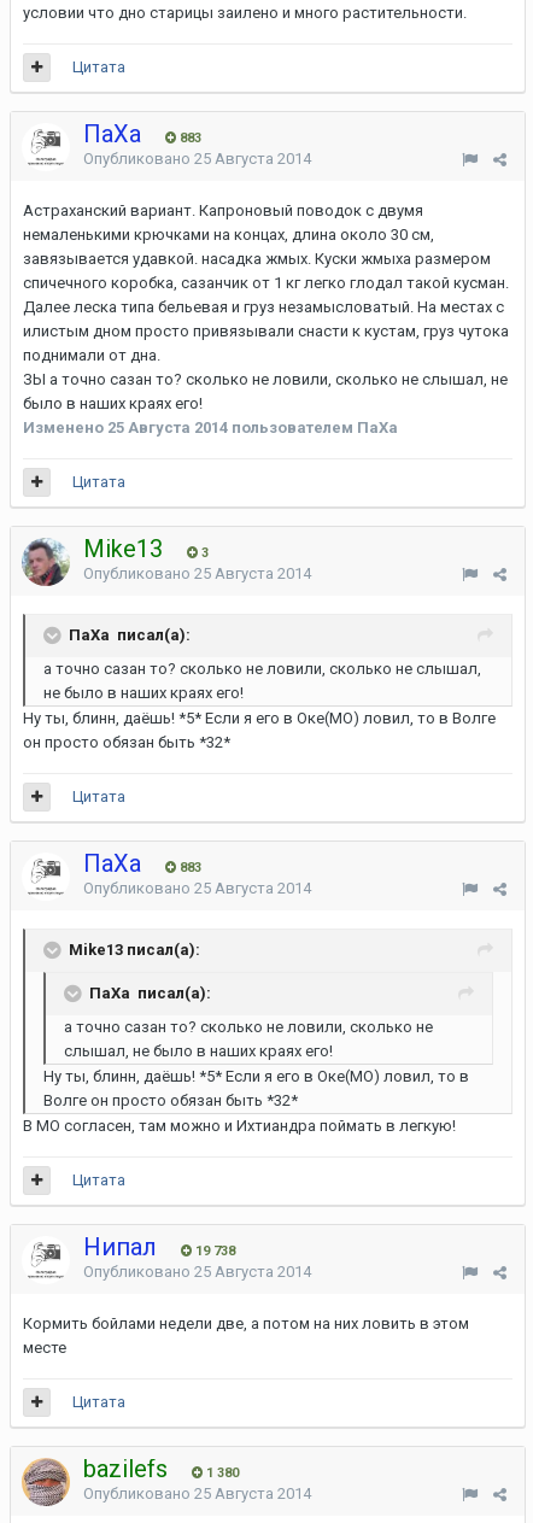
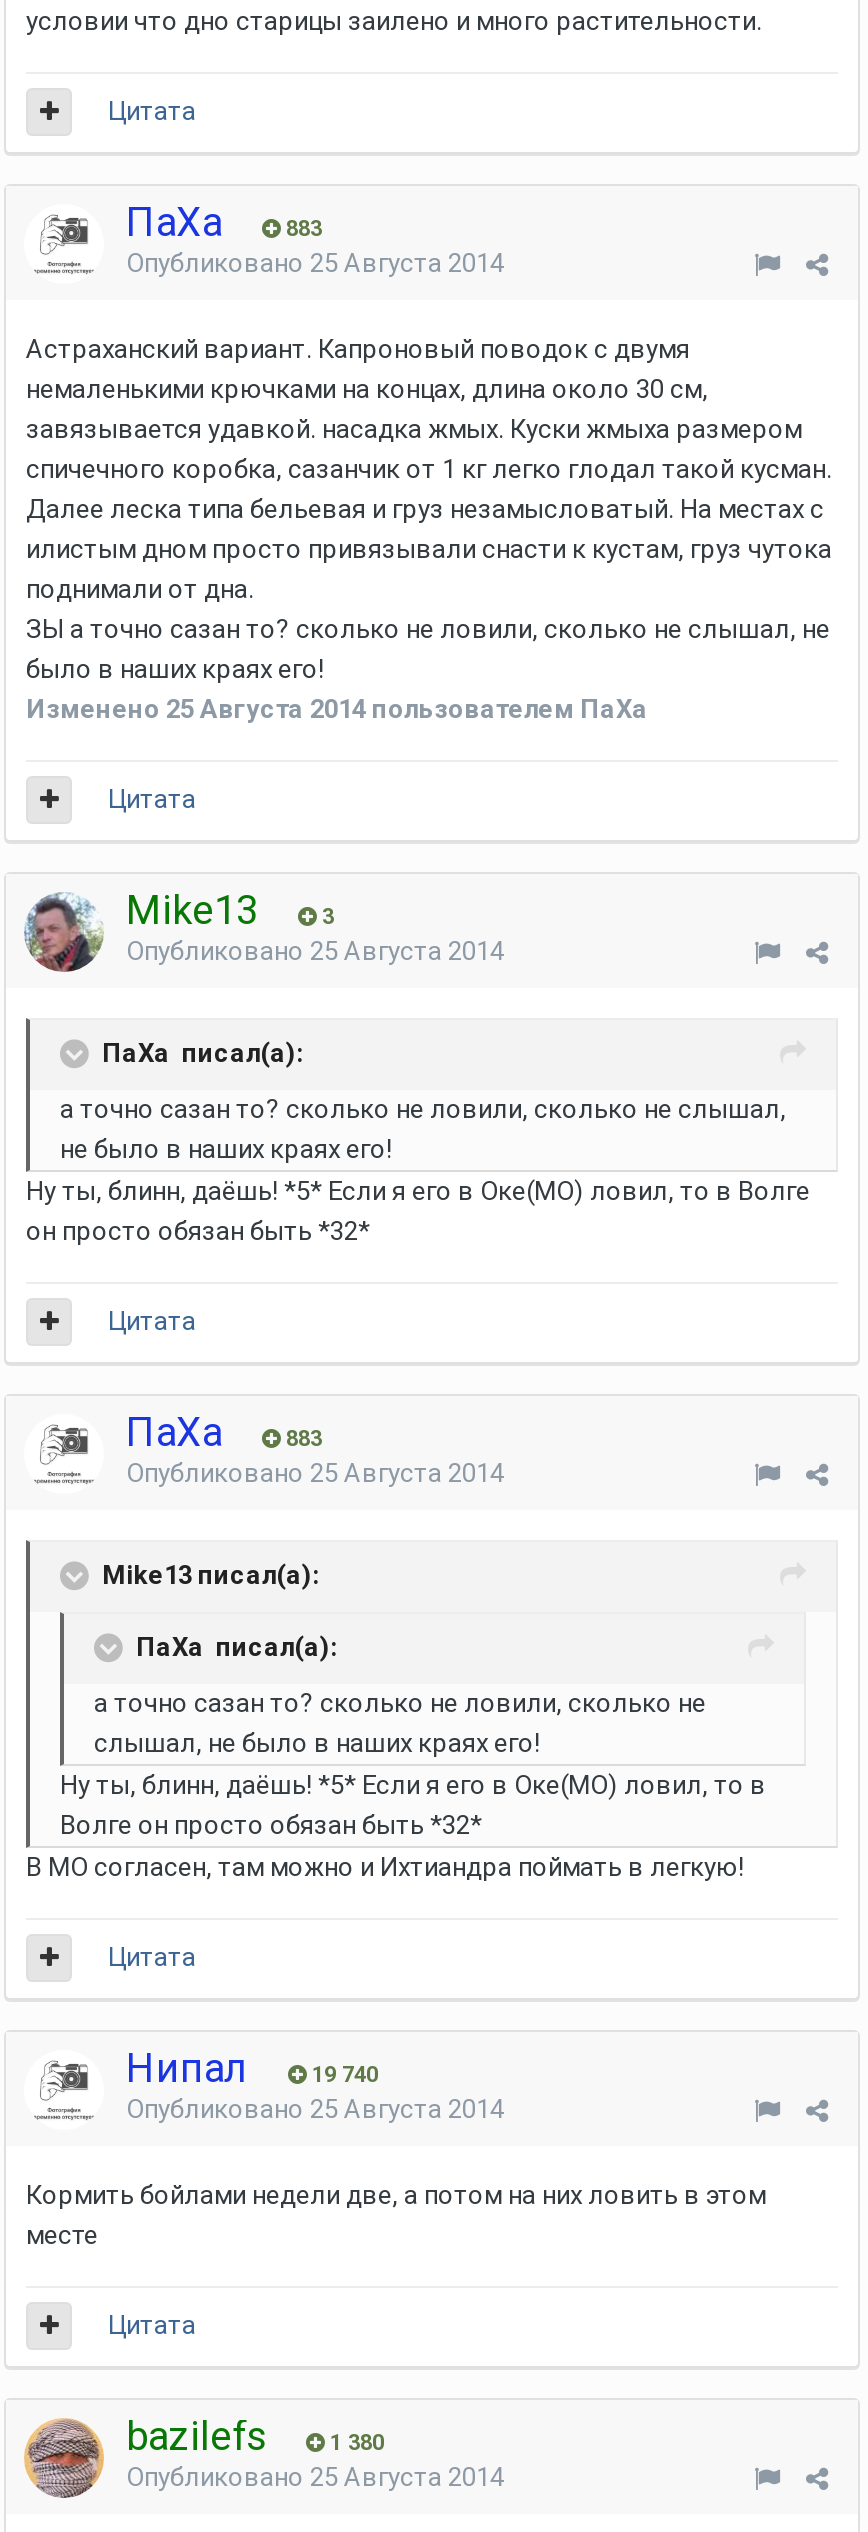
[192,1243,235,1259] 19 738 -> [306,2062,378,2088] 19 740

